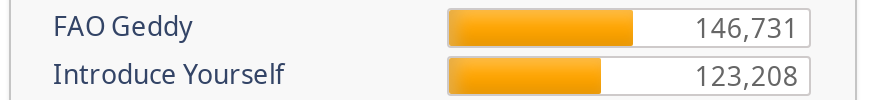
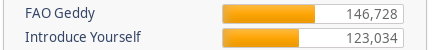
[695,9,799,45] 146,731 -> [346,4,398,22] 146,728
[695,57,799,93] 123,208 -> [346,28,398,46] 123,034

